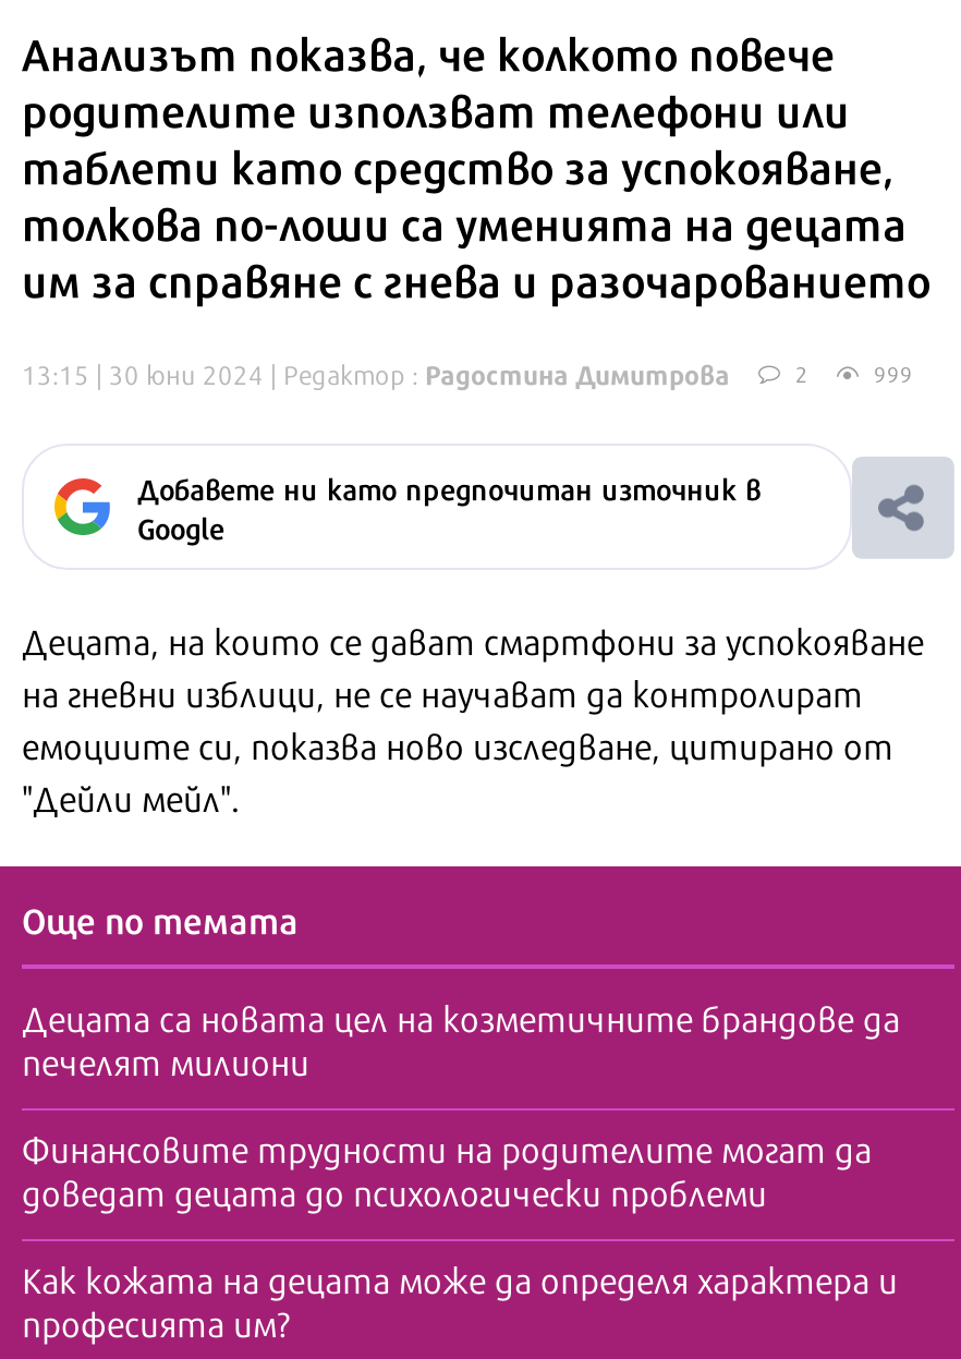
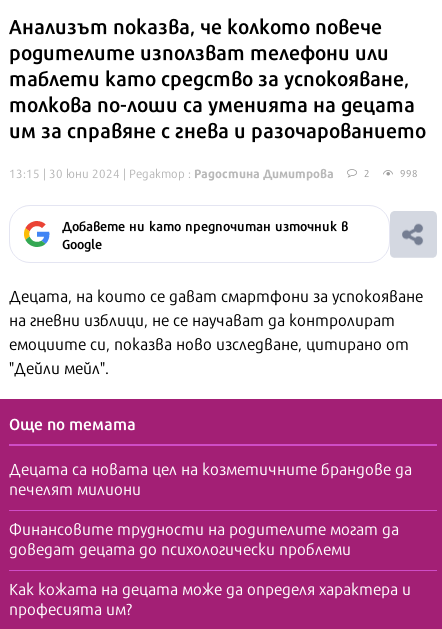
[874,356,913,389] 999 -> [400,165,418,180] 998

